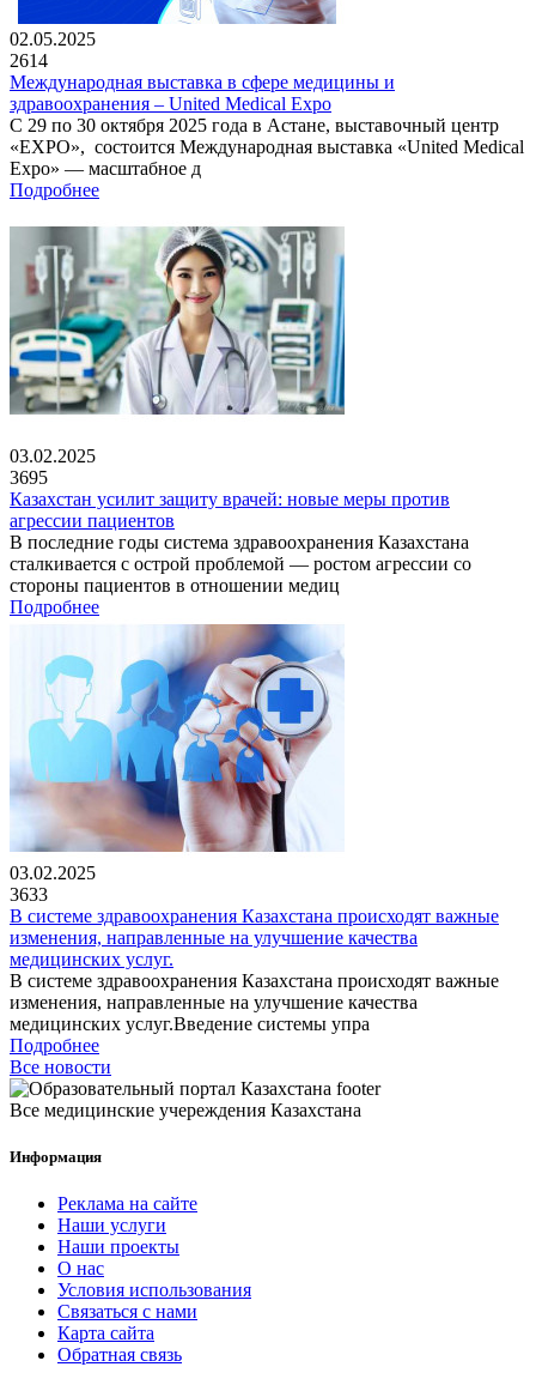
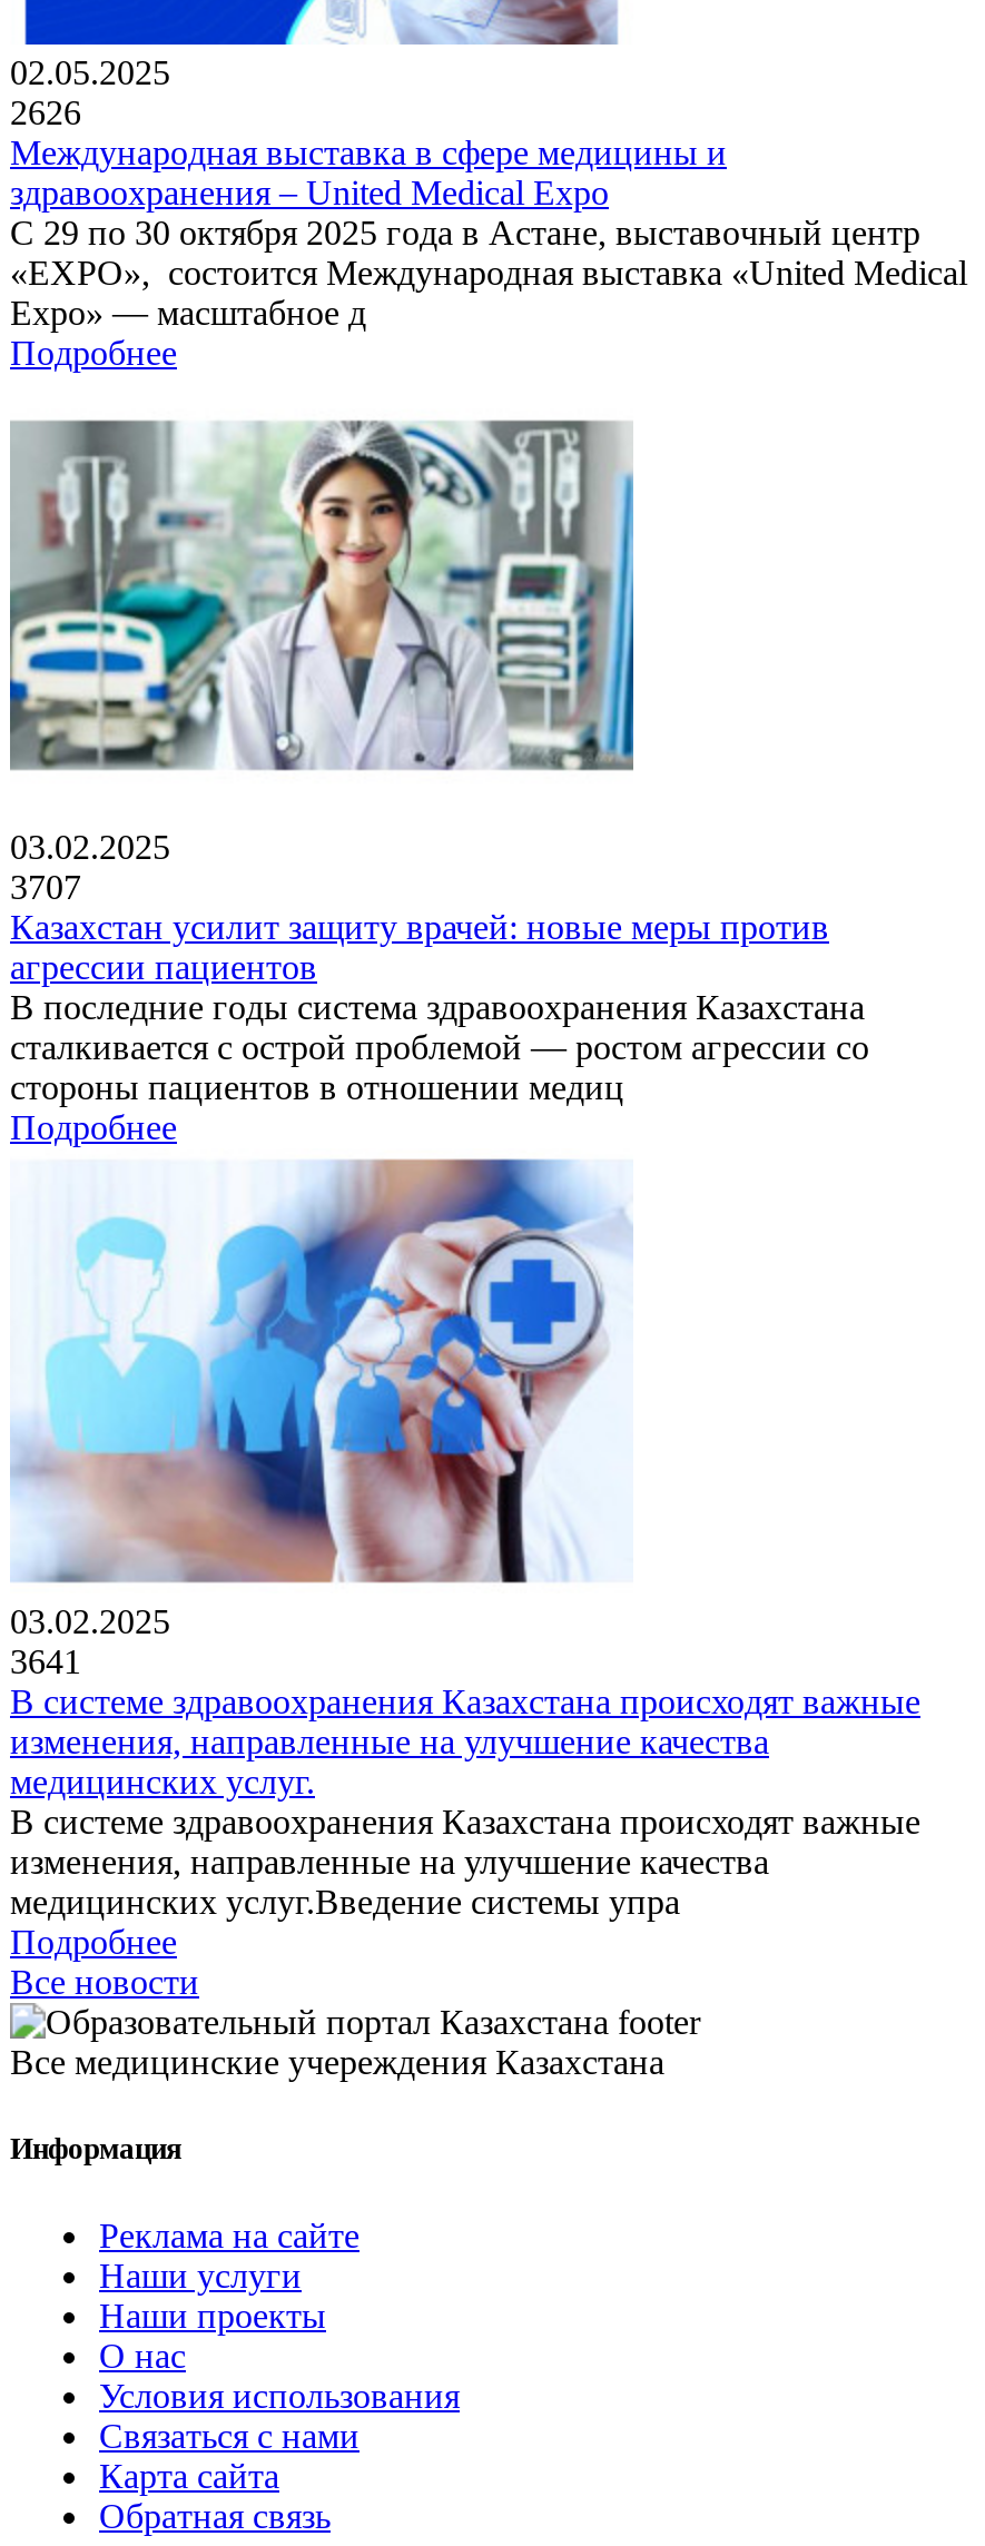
[10,50,48,71] 2614 -> [10,93,81,131] 2626
[10,467,48,488] 3695 -> [10,868,81,906] 3707
[10,884,48,904] 3633 -> [10,1642,81,1680] 3641

